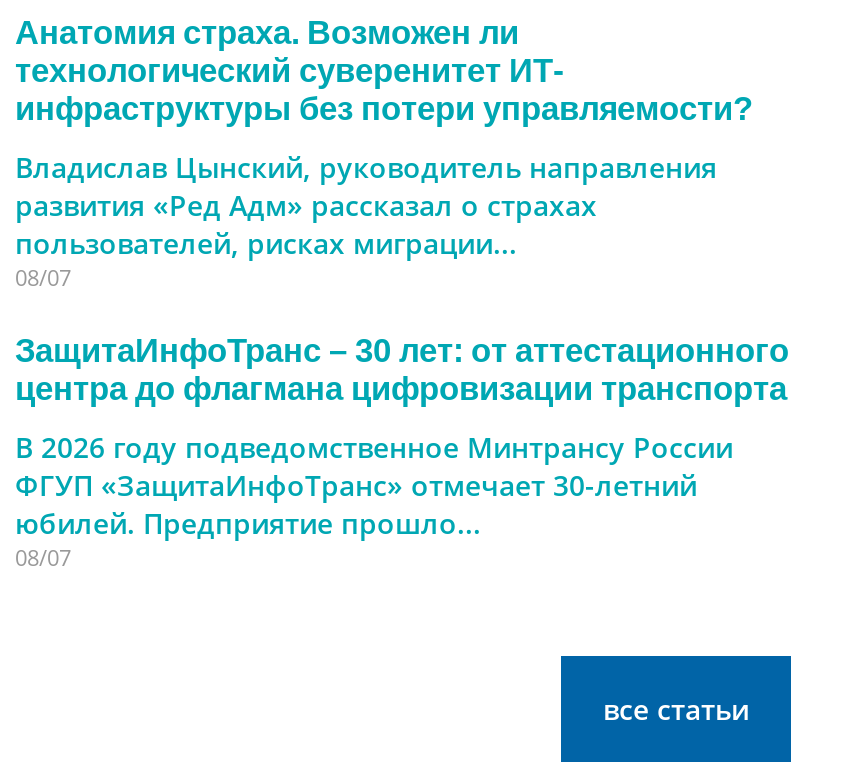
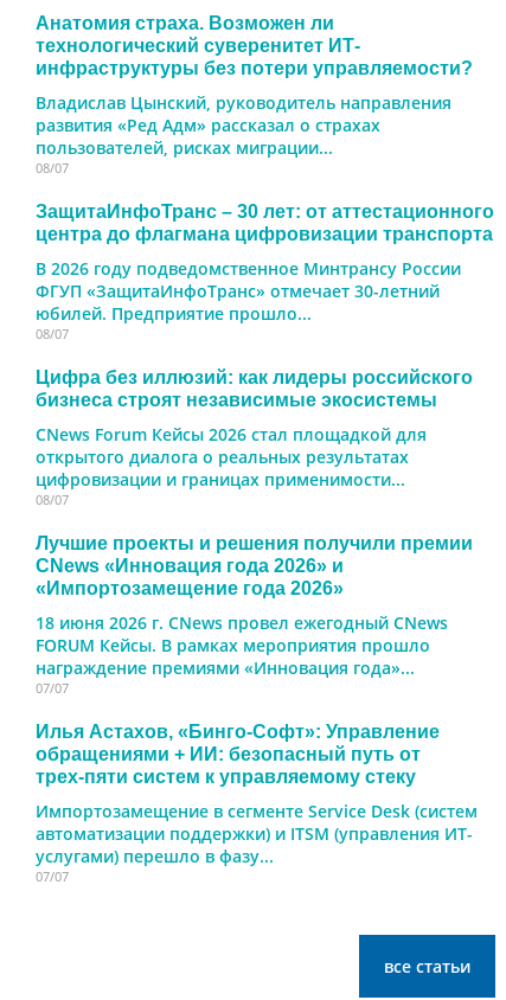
none -> [36,366,478,885] Цифра без иллюзий: как лидеры российского | бизнеса строят независимые экосистемы | CNews Forum Кейсы 2026 стал площадкой для | открытого диалога о реальных результатах | цифровизации и границах применимости... | 08/07 | Лучшие проекты и решения получили премии | CNews «Инновация года 2026» и | «Импортозамещение года 2026» | 18 июня 2026 г. CNews провел ежегодный CNews | FORUM Кейсы. В рамках мероприятия прошло | награждение премиями «Инновация года»... | 07/07 | Илья Астахов, «Бинго-Софт»: Управление | обращениями + ИИ: безопасный путь от | трех‑пяти систем к управляемому стеку | Импортозамещение в сегменте Service Desk (систем | автоматизации поддержки) и ITSM (управления ИТ- | услугами) перешло в фазу... | 07/07

